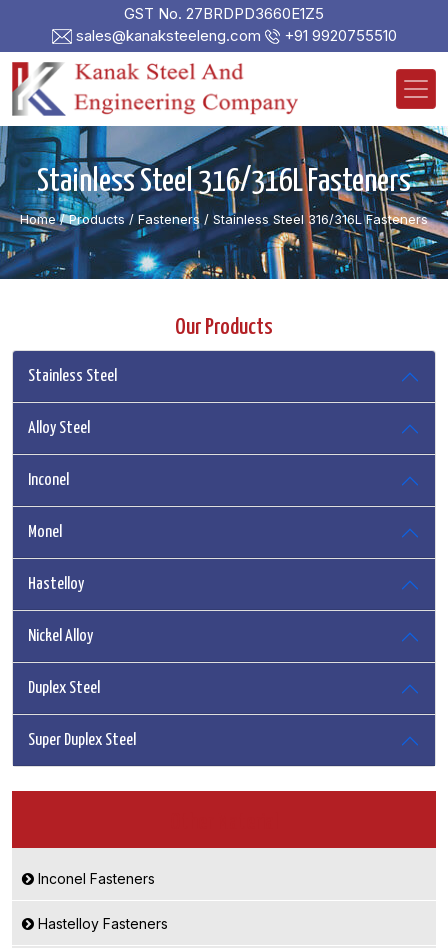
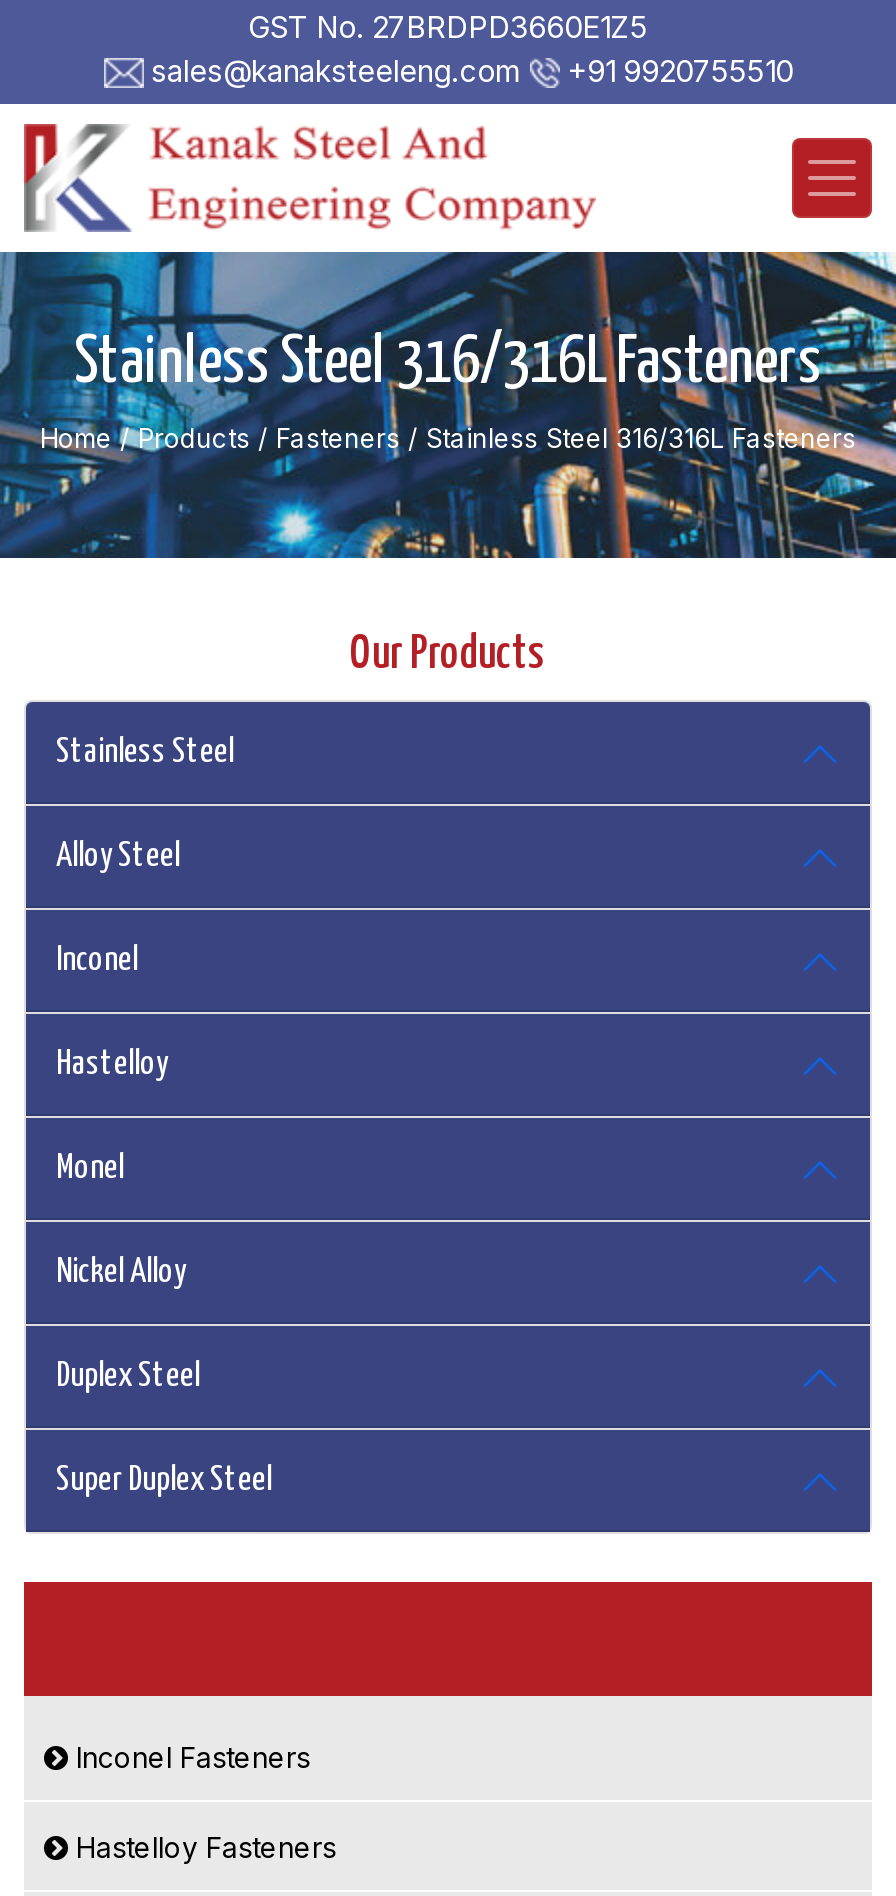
moved [28,524,62,541] -> [56,1152,124,1186]: Monel
moved [28,576,84,593] -> [56,1048,168,1082]: Hastelloy

